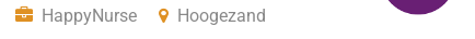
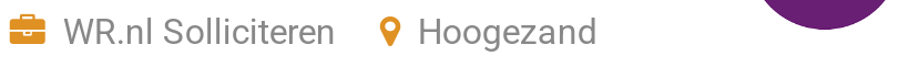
[42,6,137,26] HappyNurse -> [63,12,336,53] WR.nl Solliciteren

